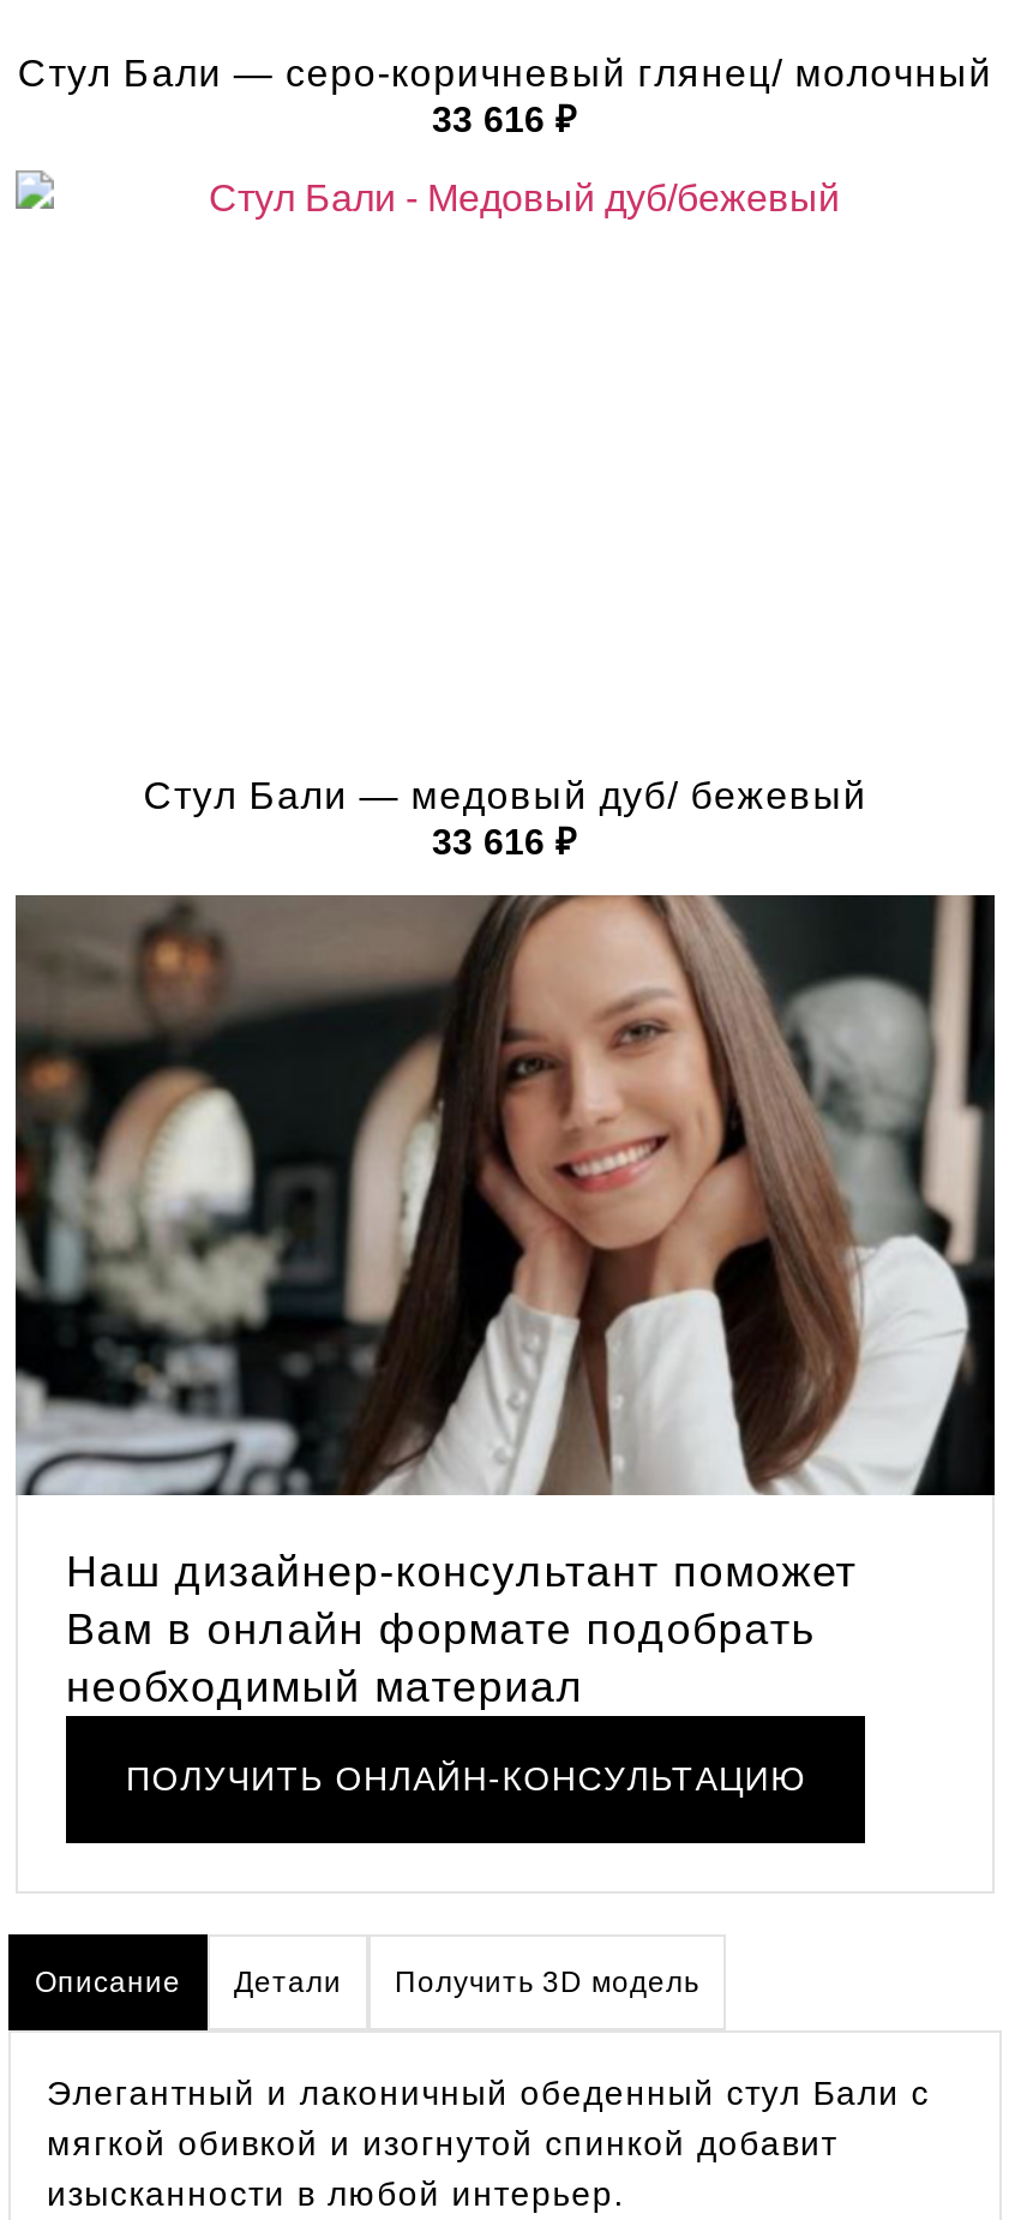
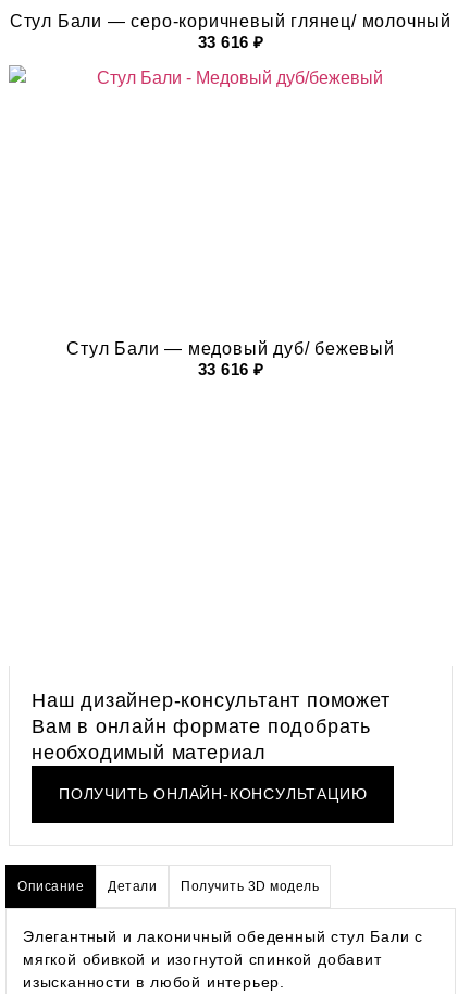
[13,893,997,1498] [image] -> none

